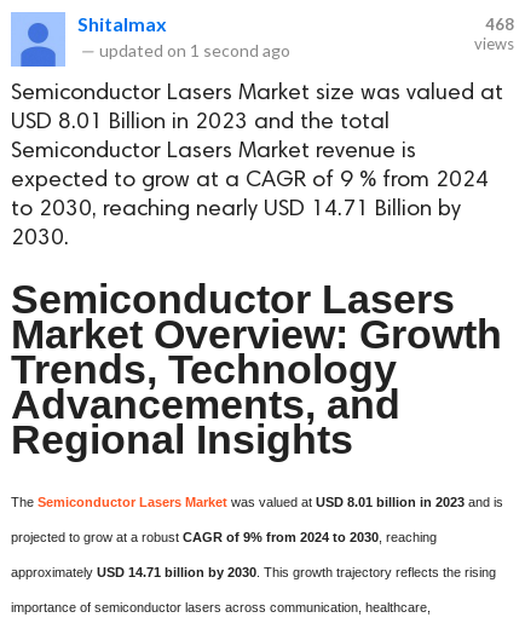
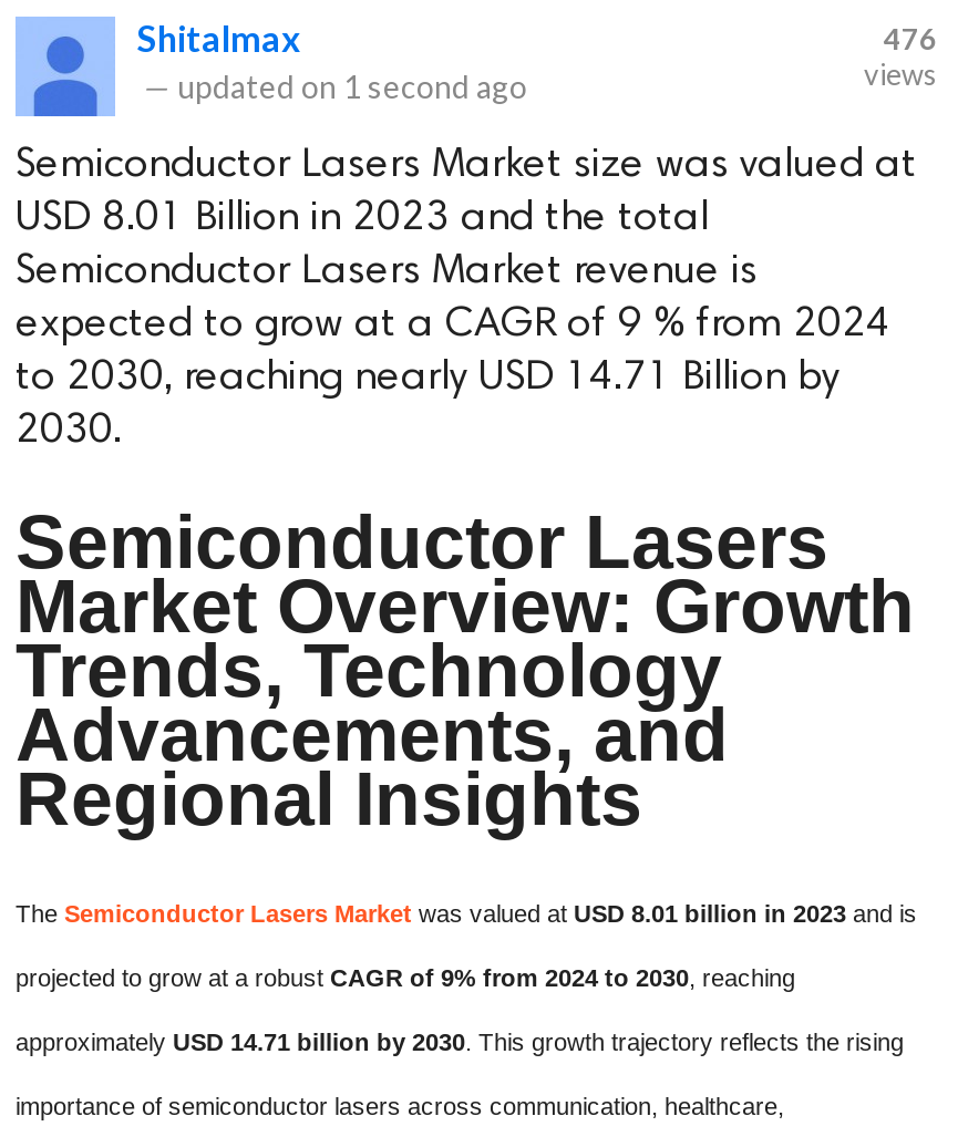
[485,15,514,34] 468 -> [884,21,937,56] 476

